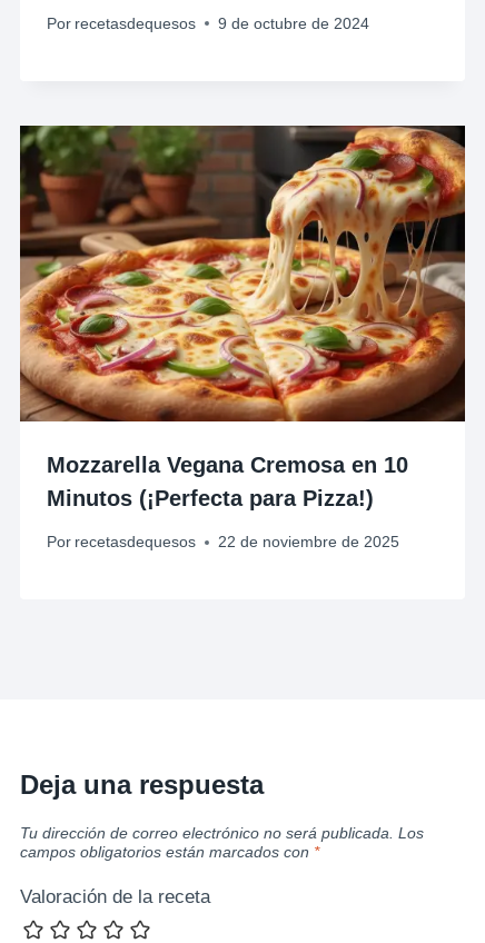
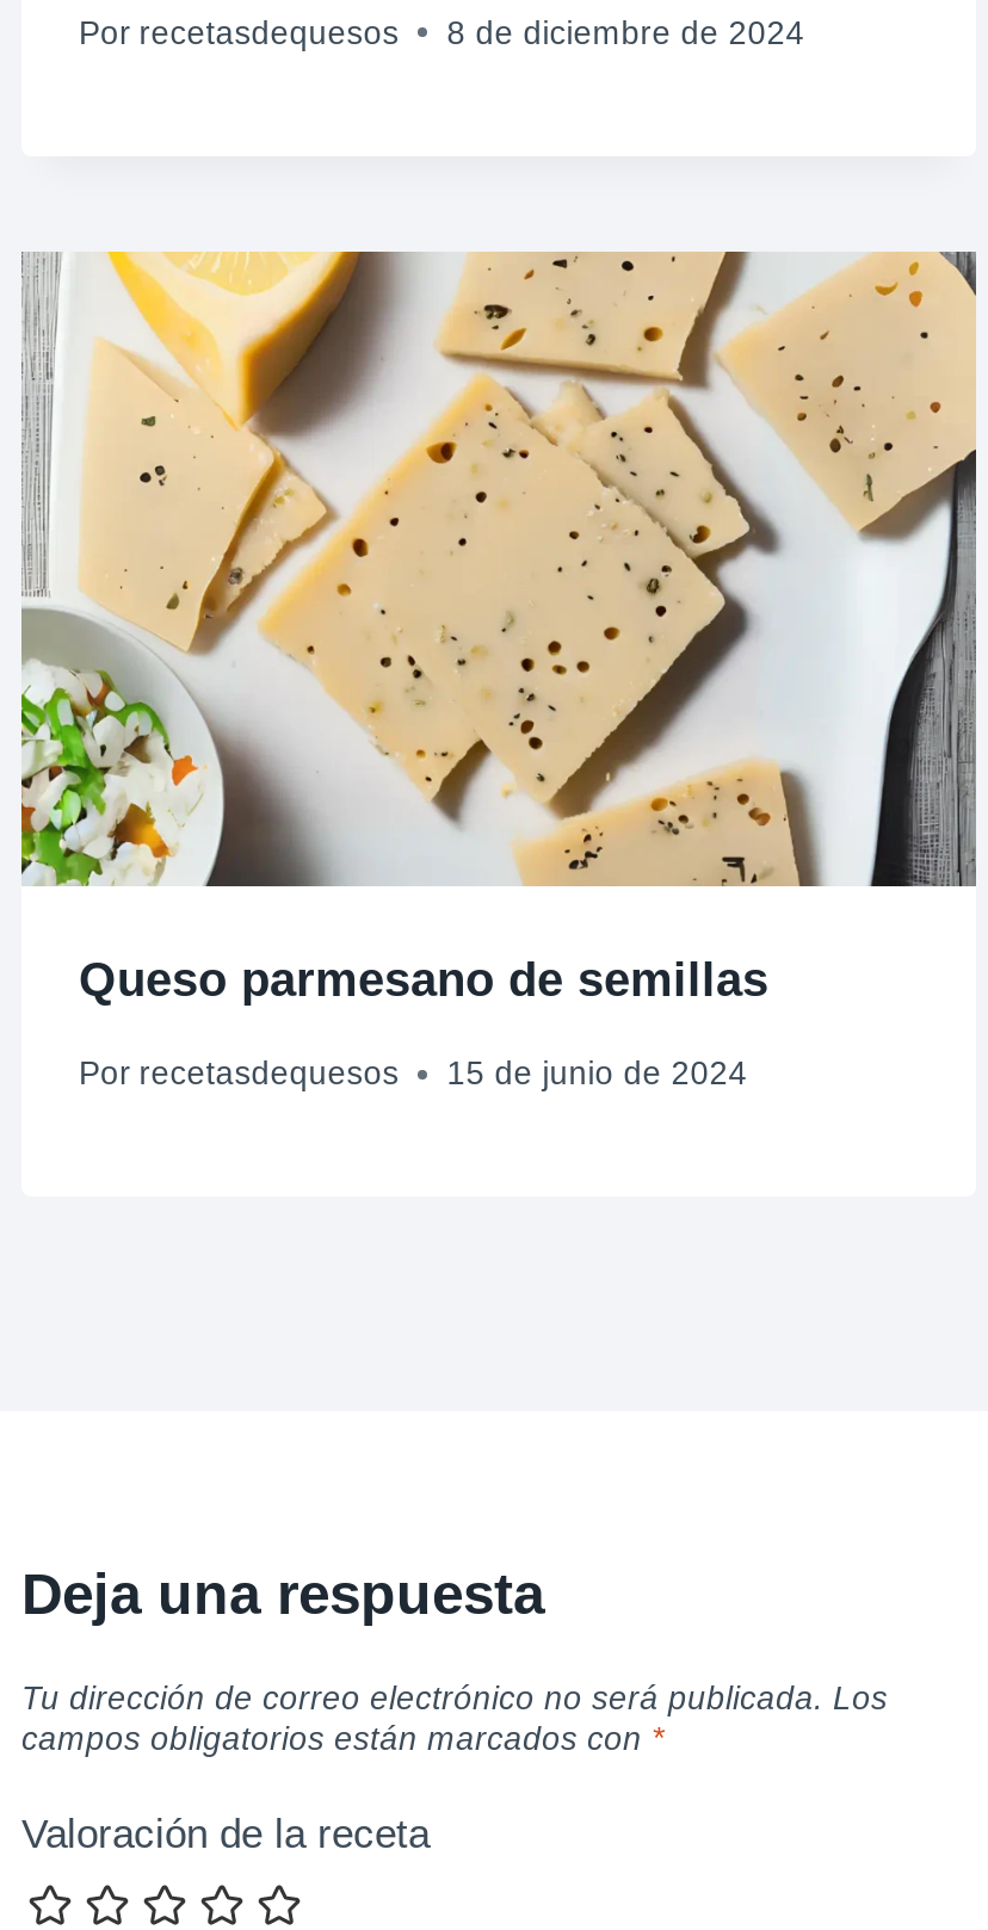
[218,15,370,32] 9 de octubre de 2024 -> [447,15,805,51] 8 de diciembre de 2024
[19,125,466,511] [image] | Mozzarella Vegana Cremosa en 10 | Minutos (¡Perfecta para Pizza!) -> [21,249,978,1007] [image] | Queso parmesano de semillas
[218,534,400,550] 22 de noviembre de 2025 -> [447,1056,747,1091] 15 de junio de 2024

